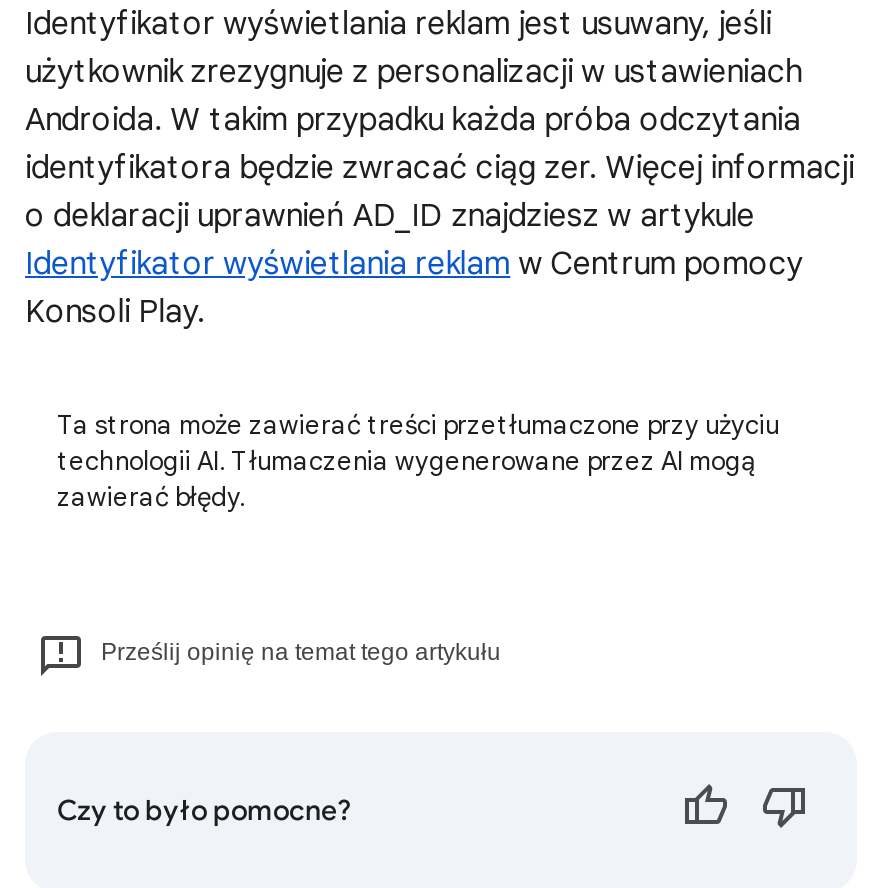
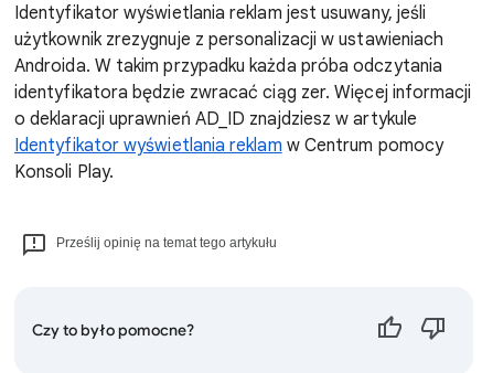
[57,408,779,514] Ta strona może zawierać treści przetłumaczone przy użyciu | technologii AI. Tłumaczenia wygenerowane przez AI mogą | zawierać błędy. -> none

